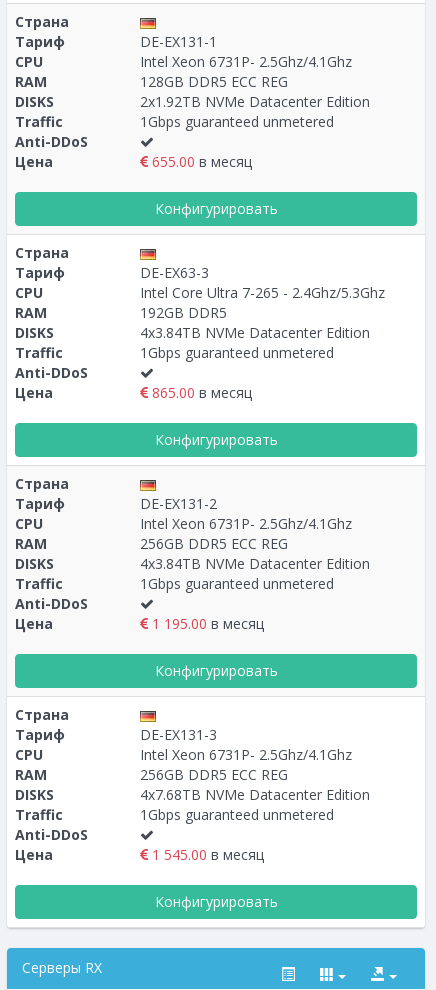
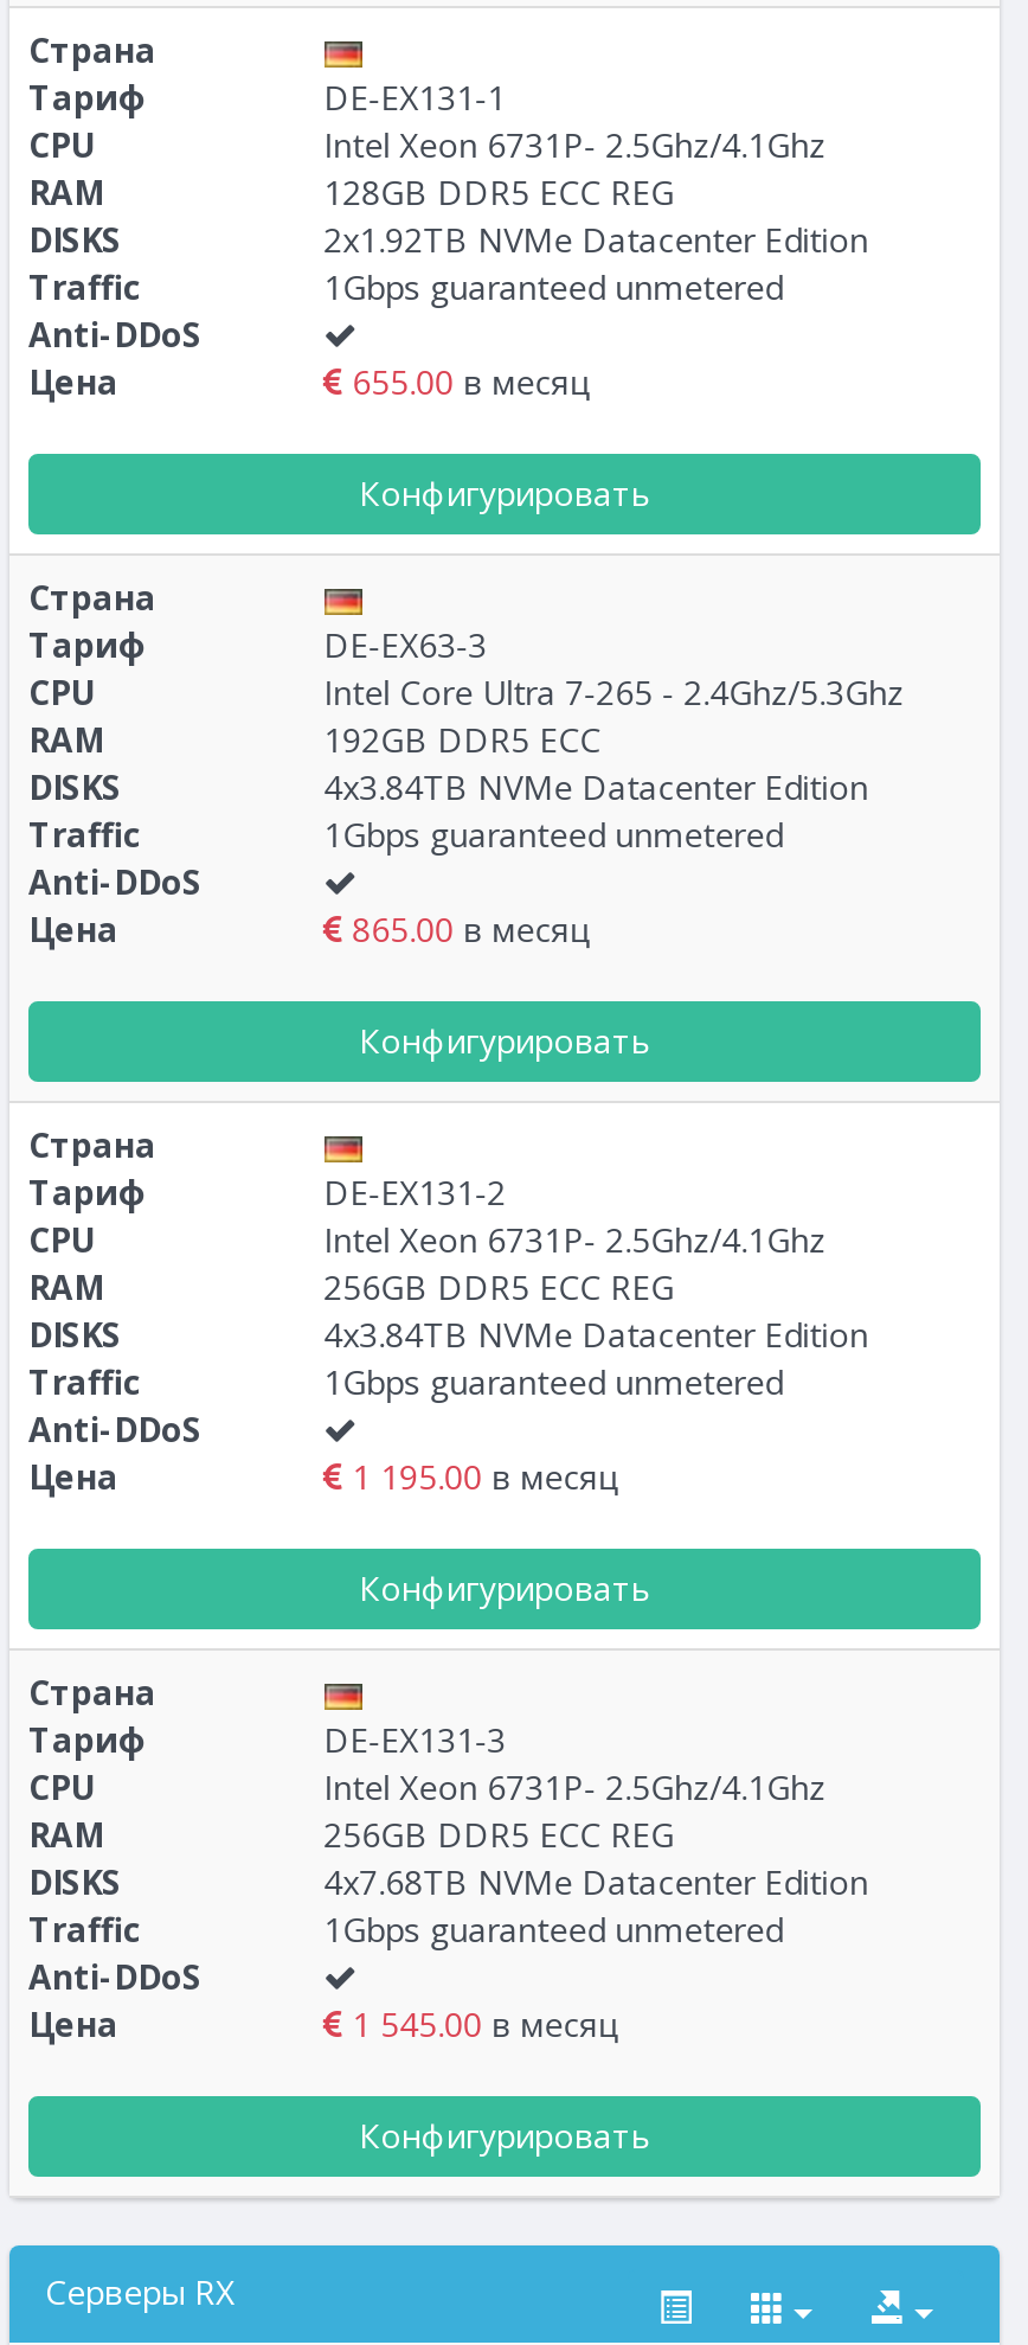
[140,303,227,322] 192GB DDR5 -> [324,717,601,762] 192GB DDR5 ECC

